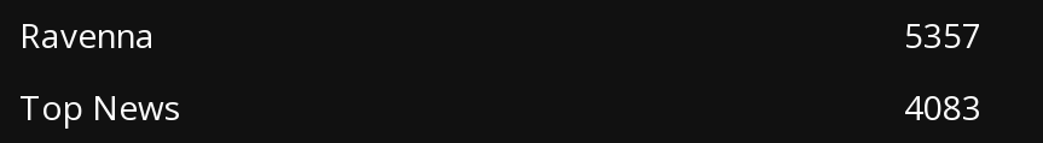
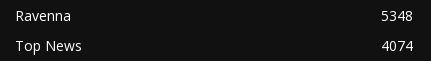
[904,12,981,58] 5357 -> [381,6,413,25] 5348
[904,84,981,130] 4083 -> [381,36,413,55] 4074

